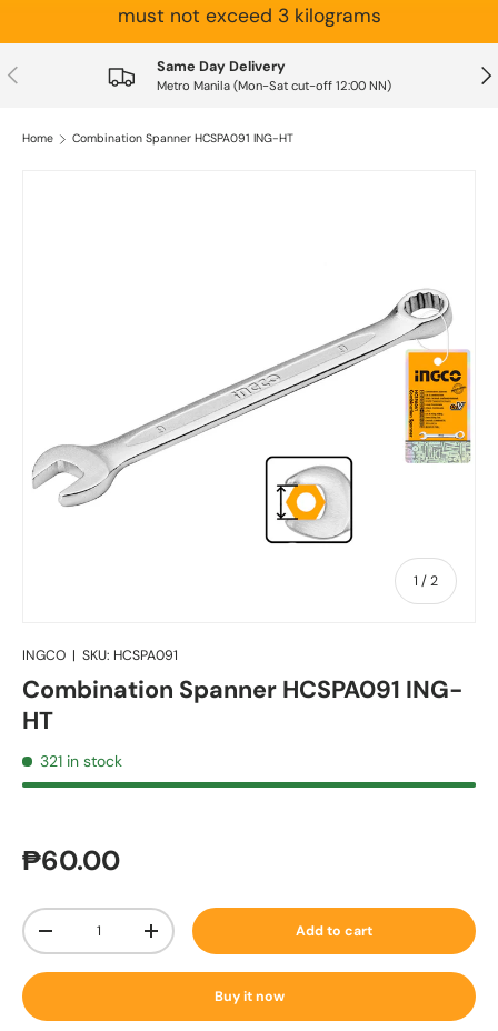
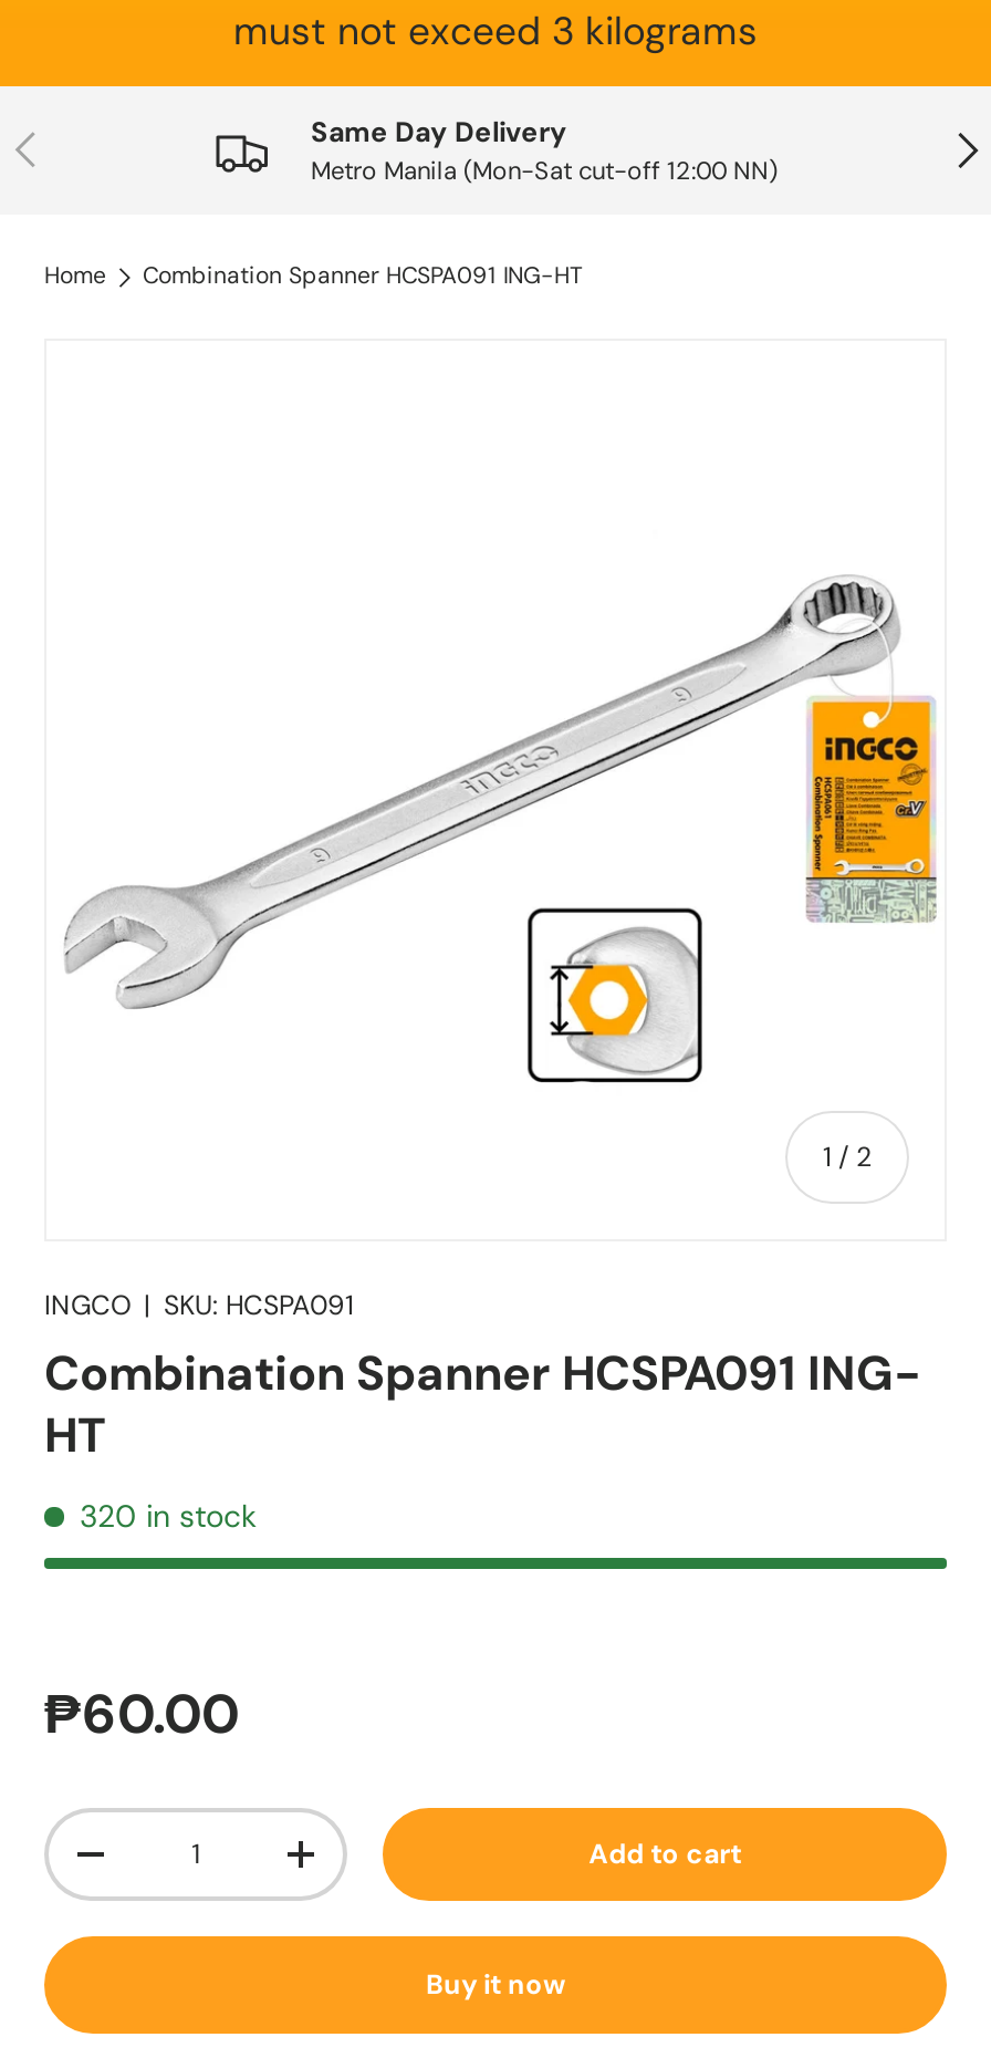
[40,751,122,771] 321 in stock -> [80,1496,257,1536] 320 in stock

